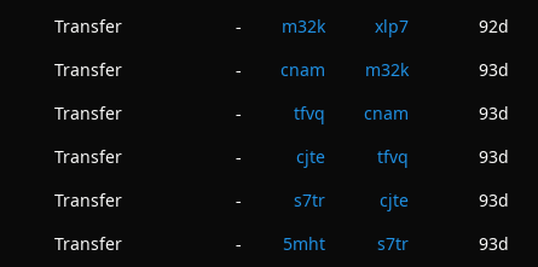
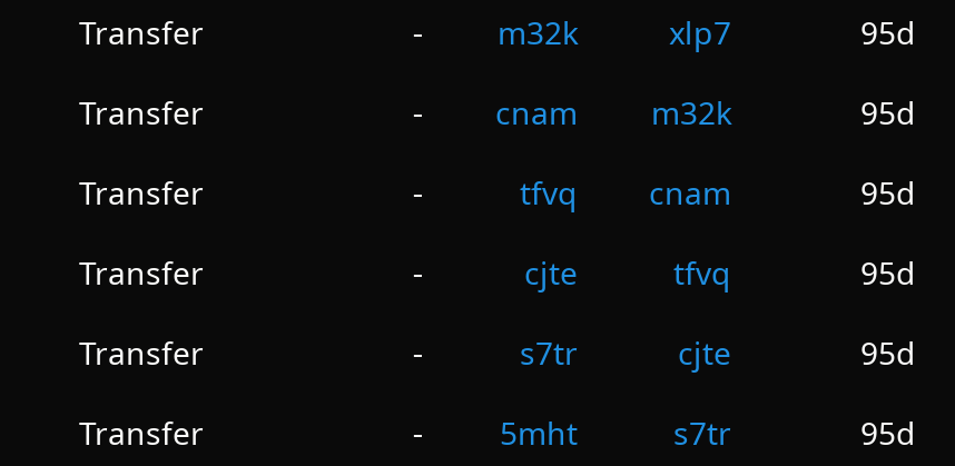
[479,14,509,37] 92d -> [860,11,916,53] 95d
[479,58,509,81] 93d -> [860,91,916,133] 95d
[479,101,509,124] 93d -> [860,171,916,214] 95d
[479,145,509,168] 93d -> [860,251,916,294] 95d
[479,188,509,211] 93d -> [860,331,916,374] 95d
[479,232,509,255] 93d -> [860,412,916,454] 95d

